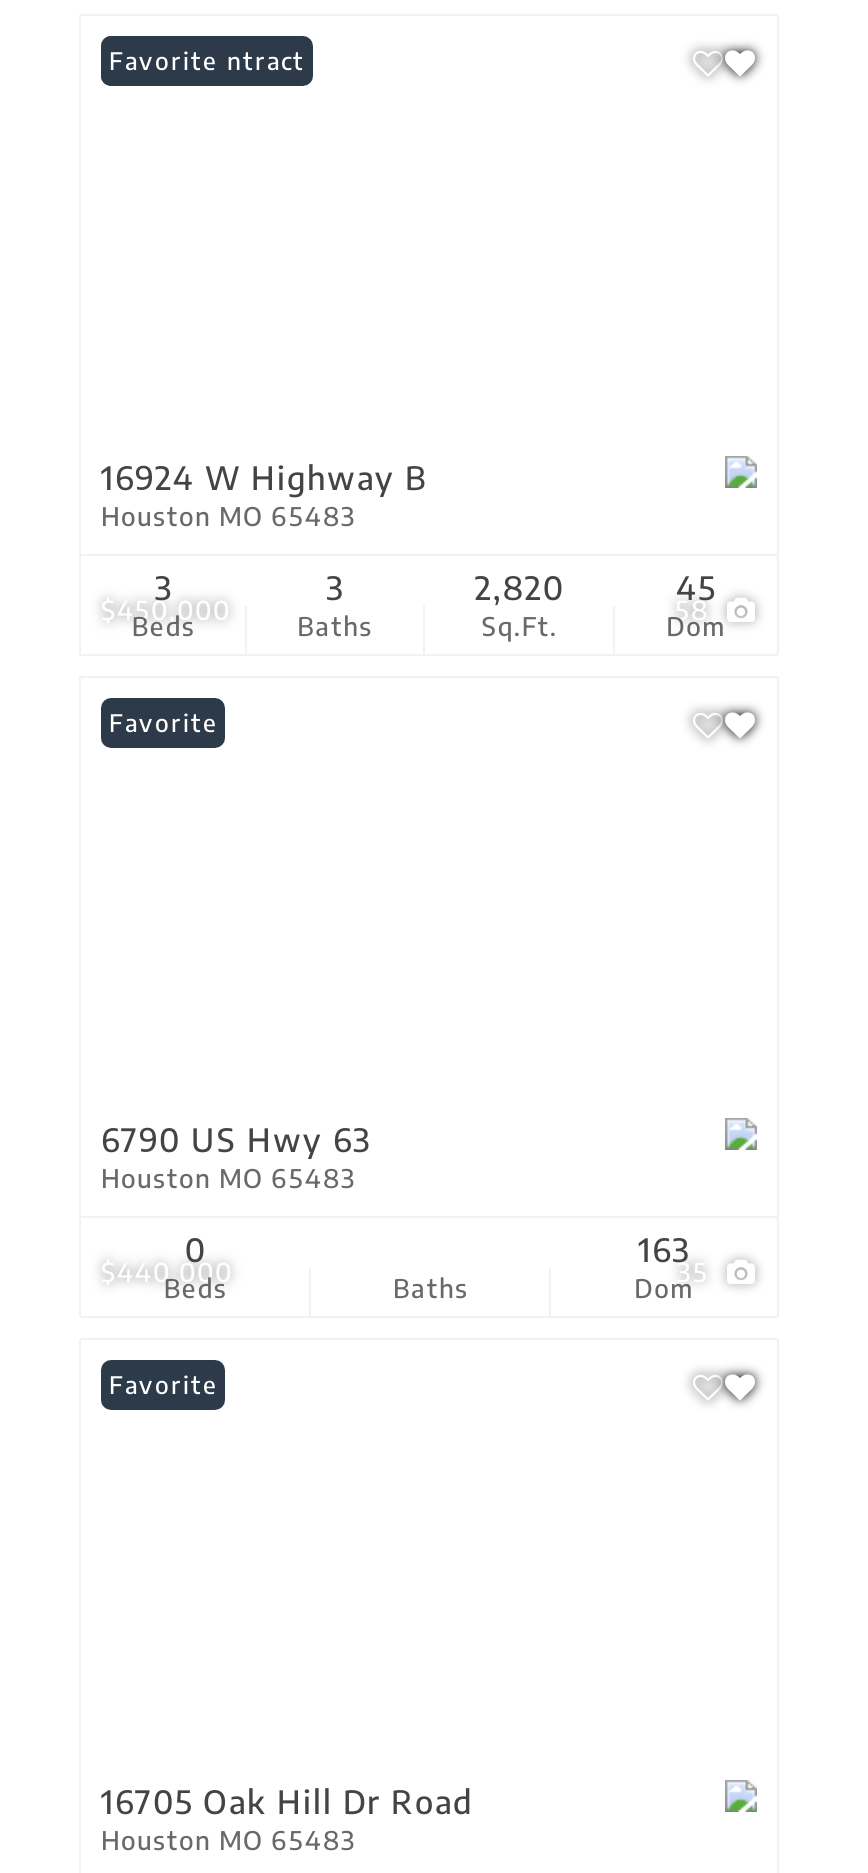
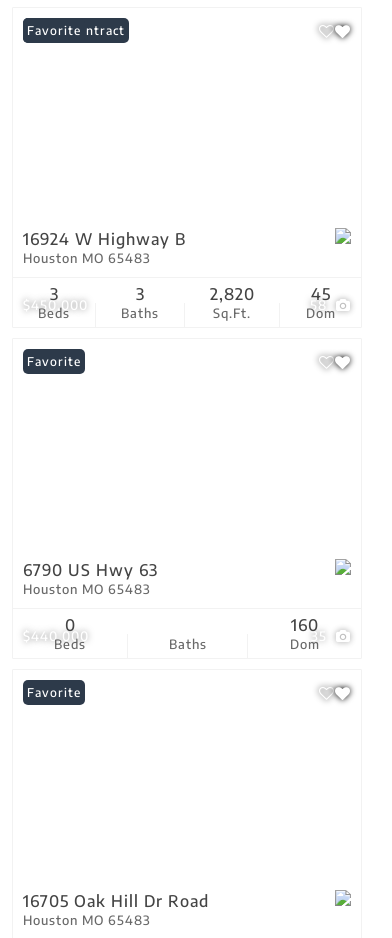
[638,1230,690,1270] 163 -> [291,615,319,635] 160

